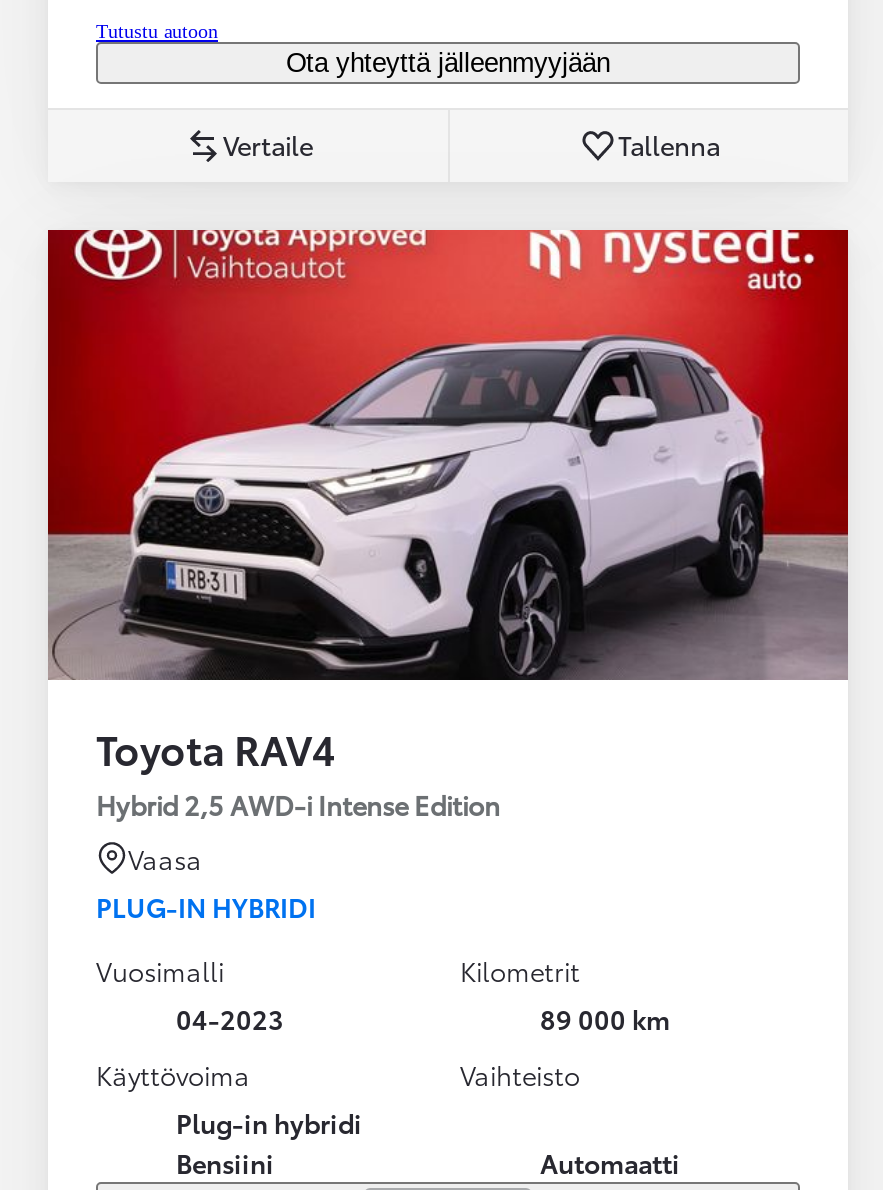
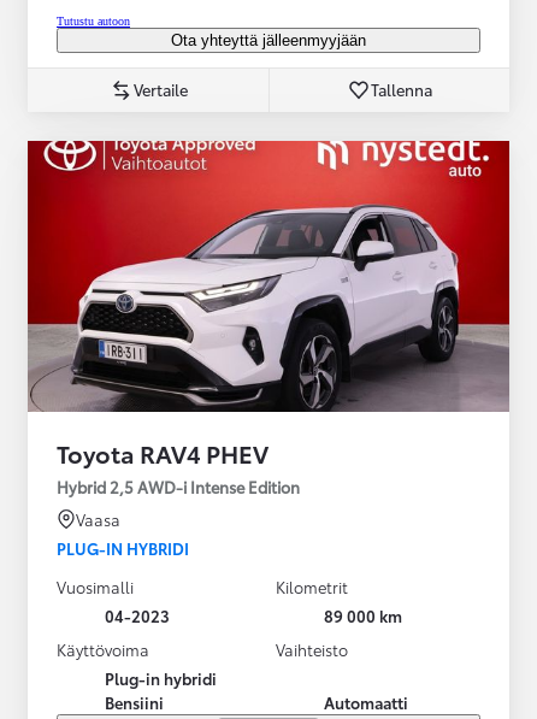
[96,720,336,776] Toyota RAV4 -> [57,436,268,469] Toyota RAV4 PHEV

